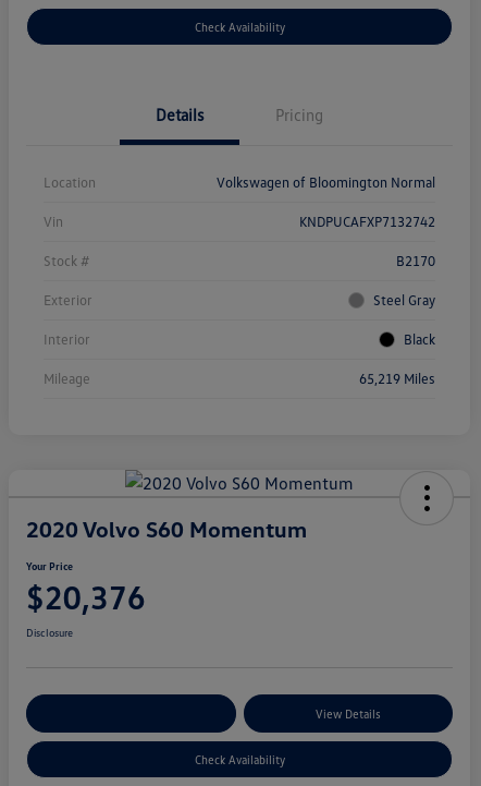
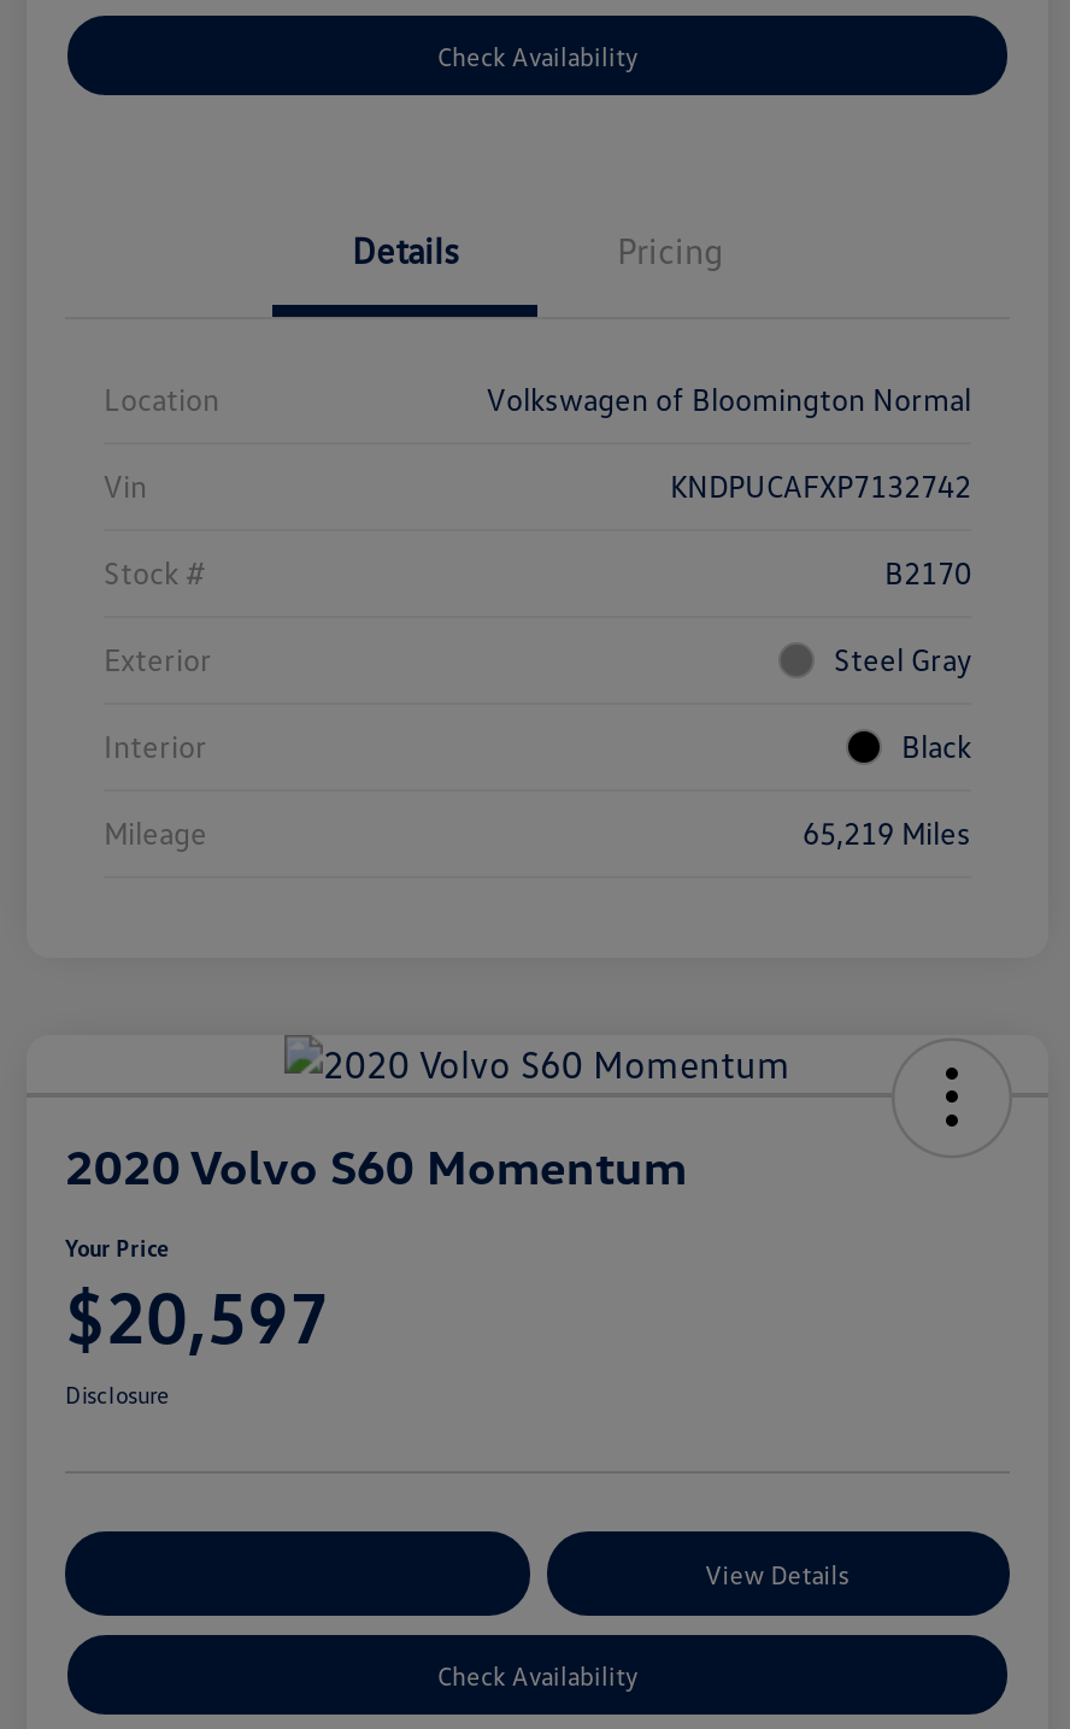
[26,577,146,617] $20,376 -> [65,1272,330,1361] $20,597

